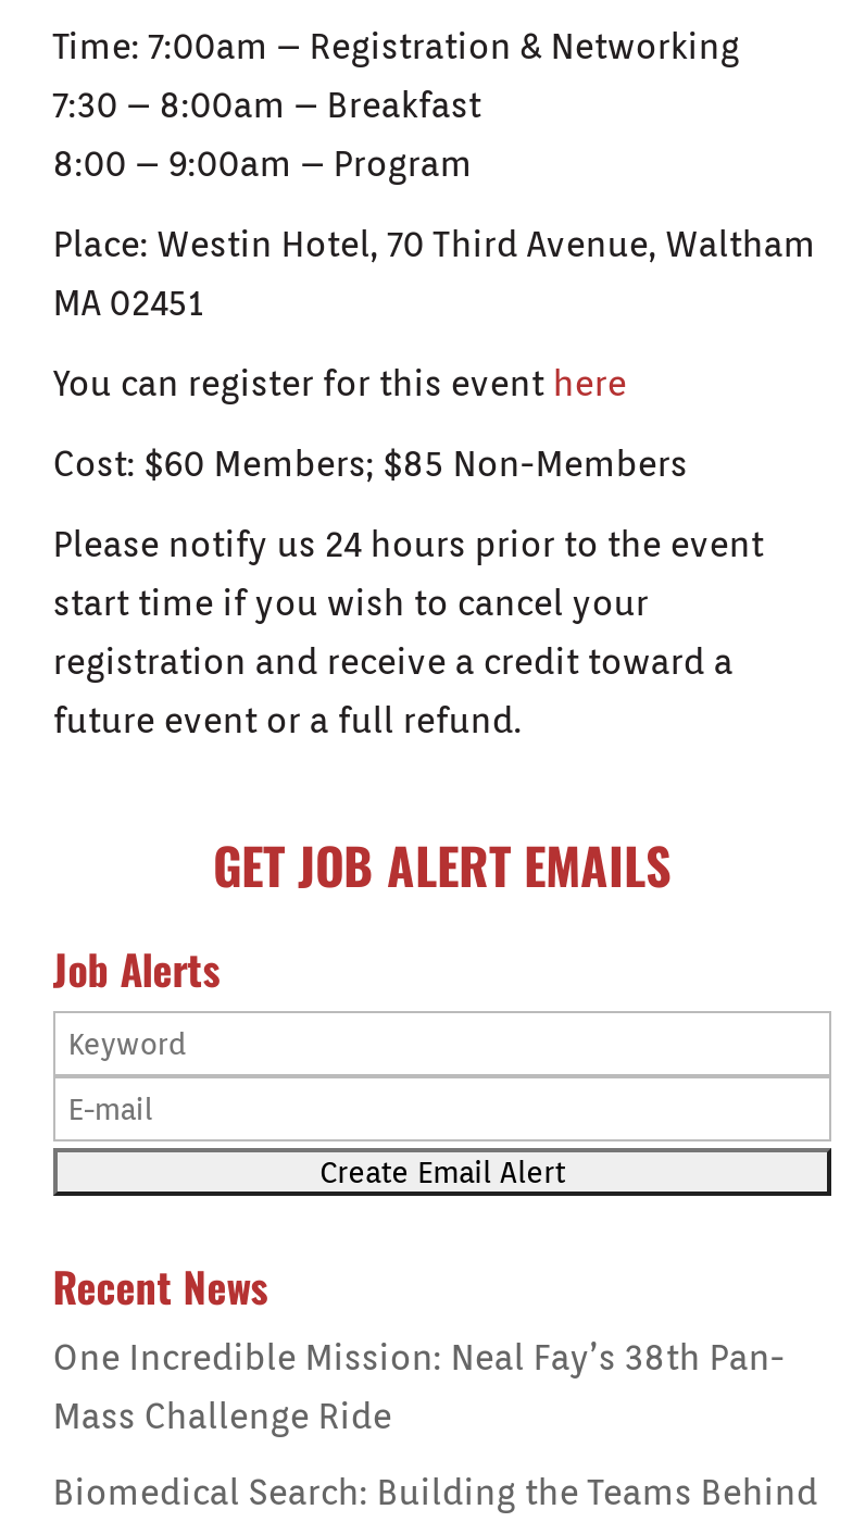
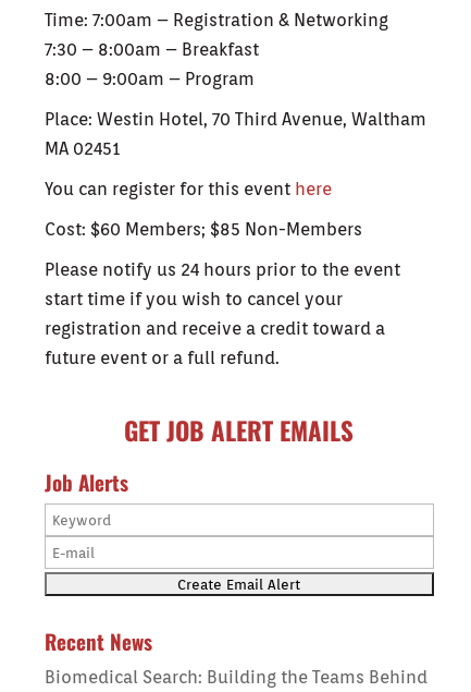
[53,1337,785,1437] One Incredible Mission: Neal Fay’s 38th Pan- | Mass Challenge Ride -> none

